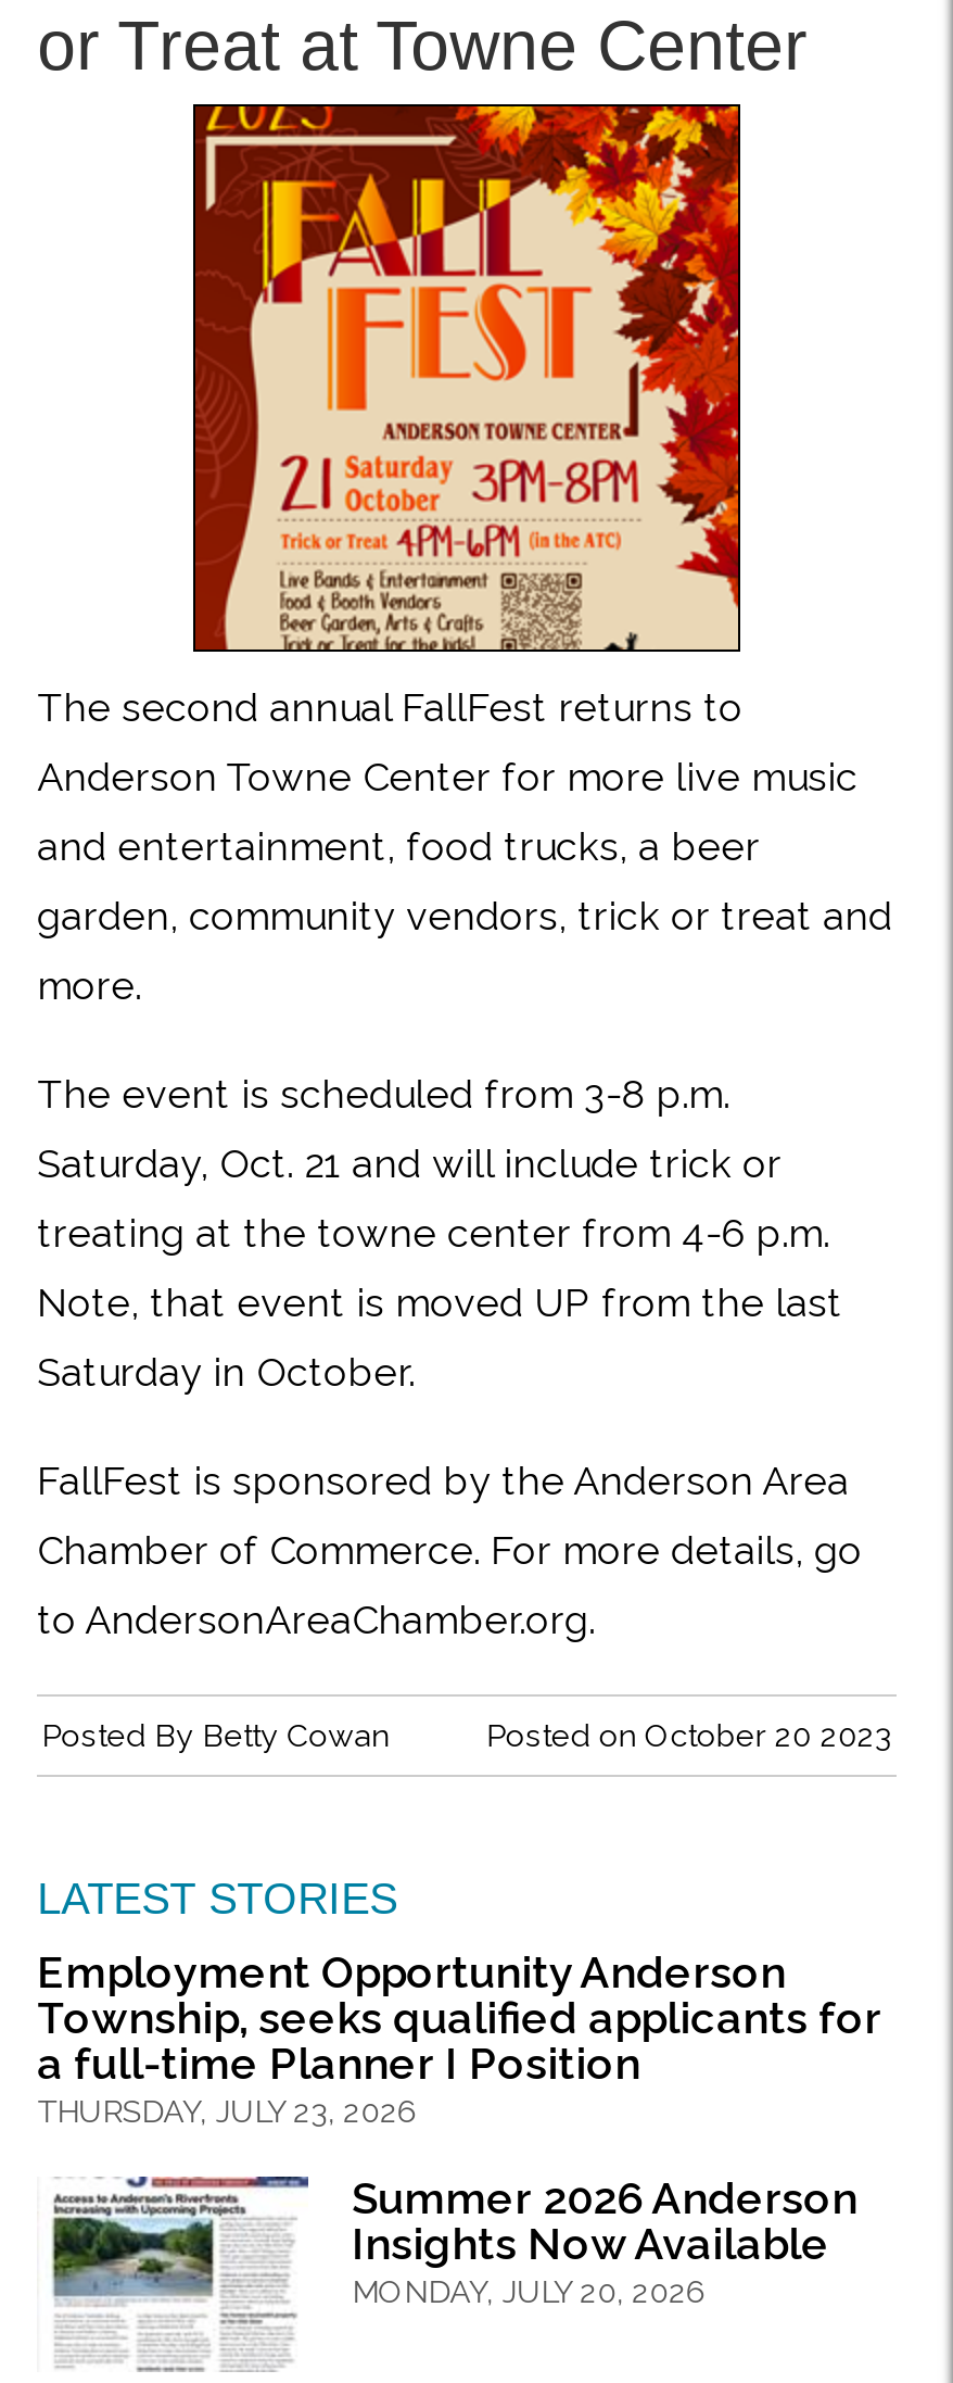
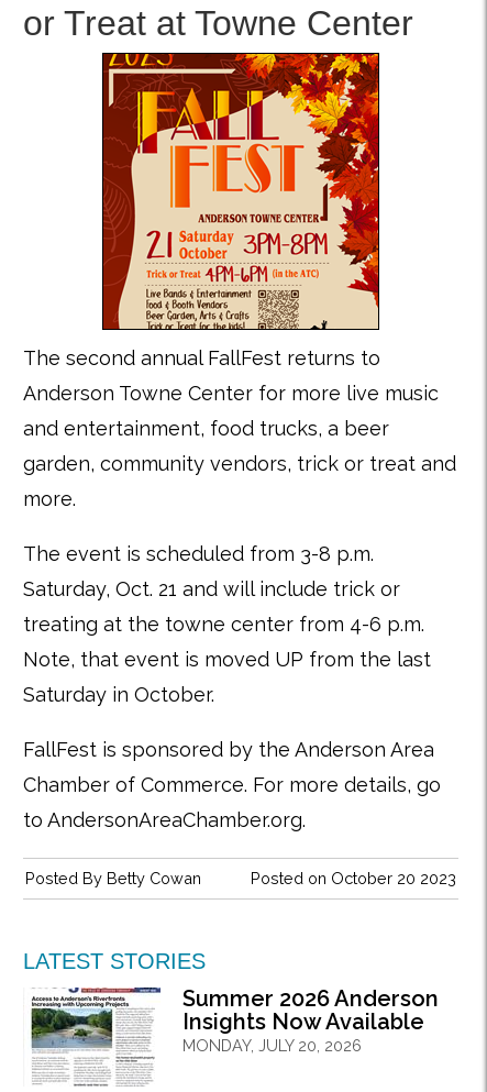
[37,1947,882,2129] Employment Opportunity Anderson | Township, seeks qualified applicants for | a full-time Planner I Position | THURSDAY, JULY 23, 2026 -> none

